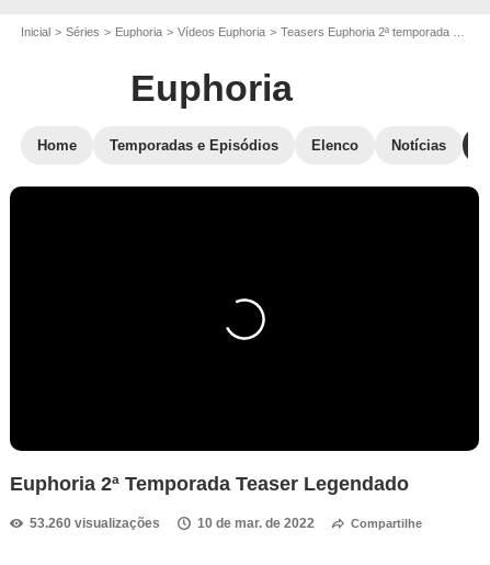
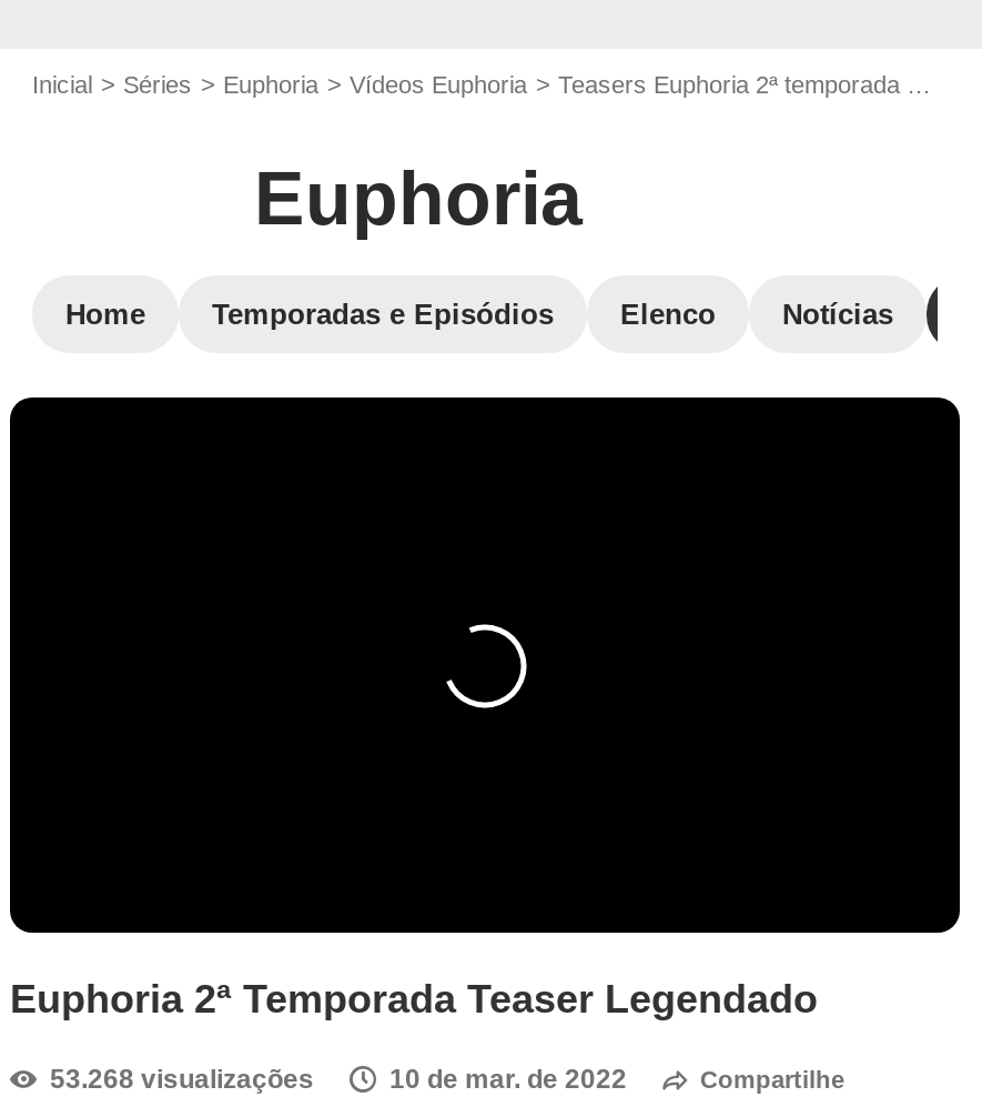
[30,515,160,531] 53.260 visualizações -> [50,1063,314,1094] 53.268 visualizações

